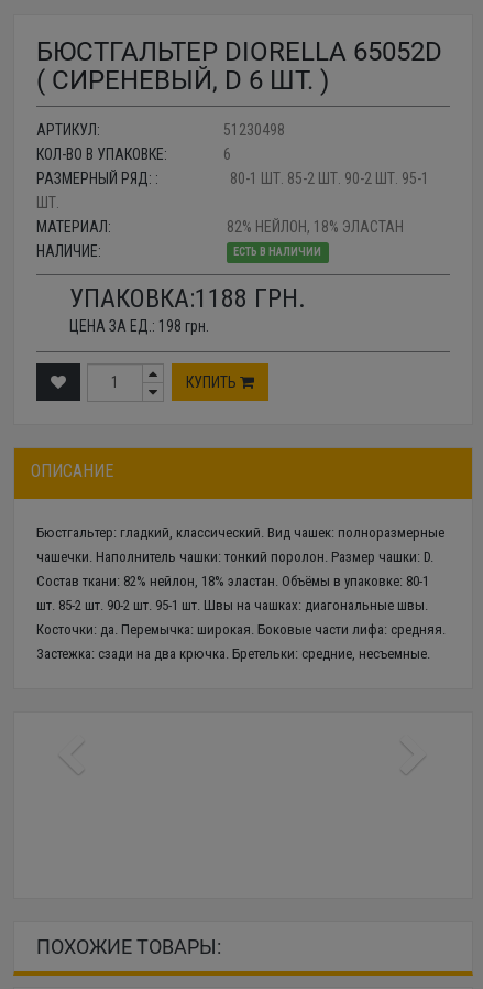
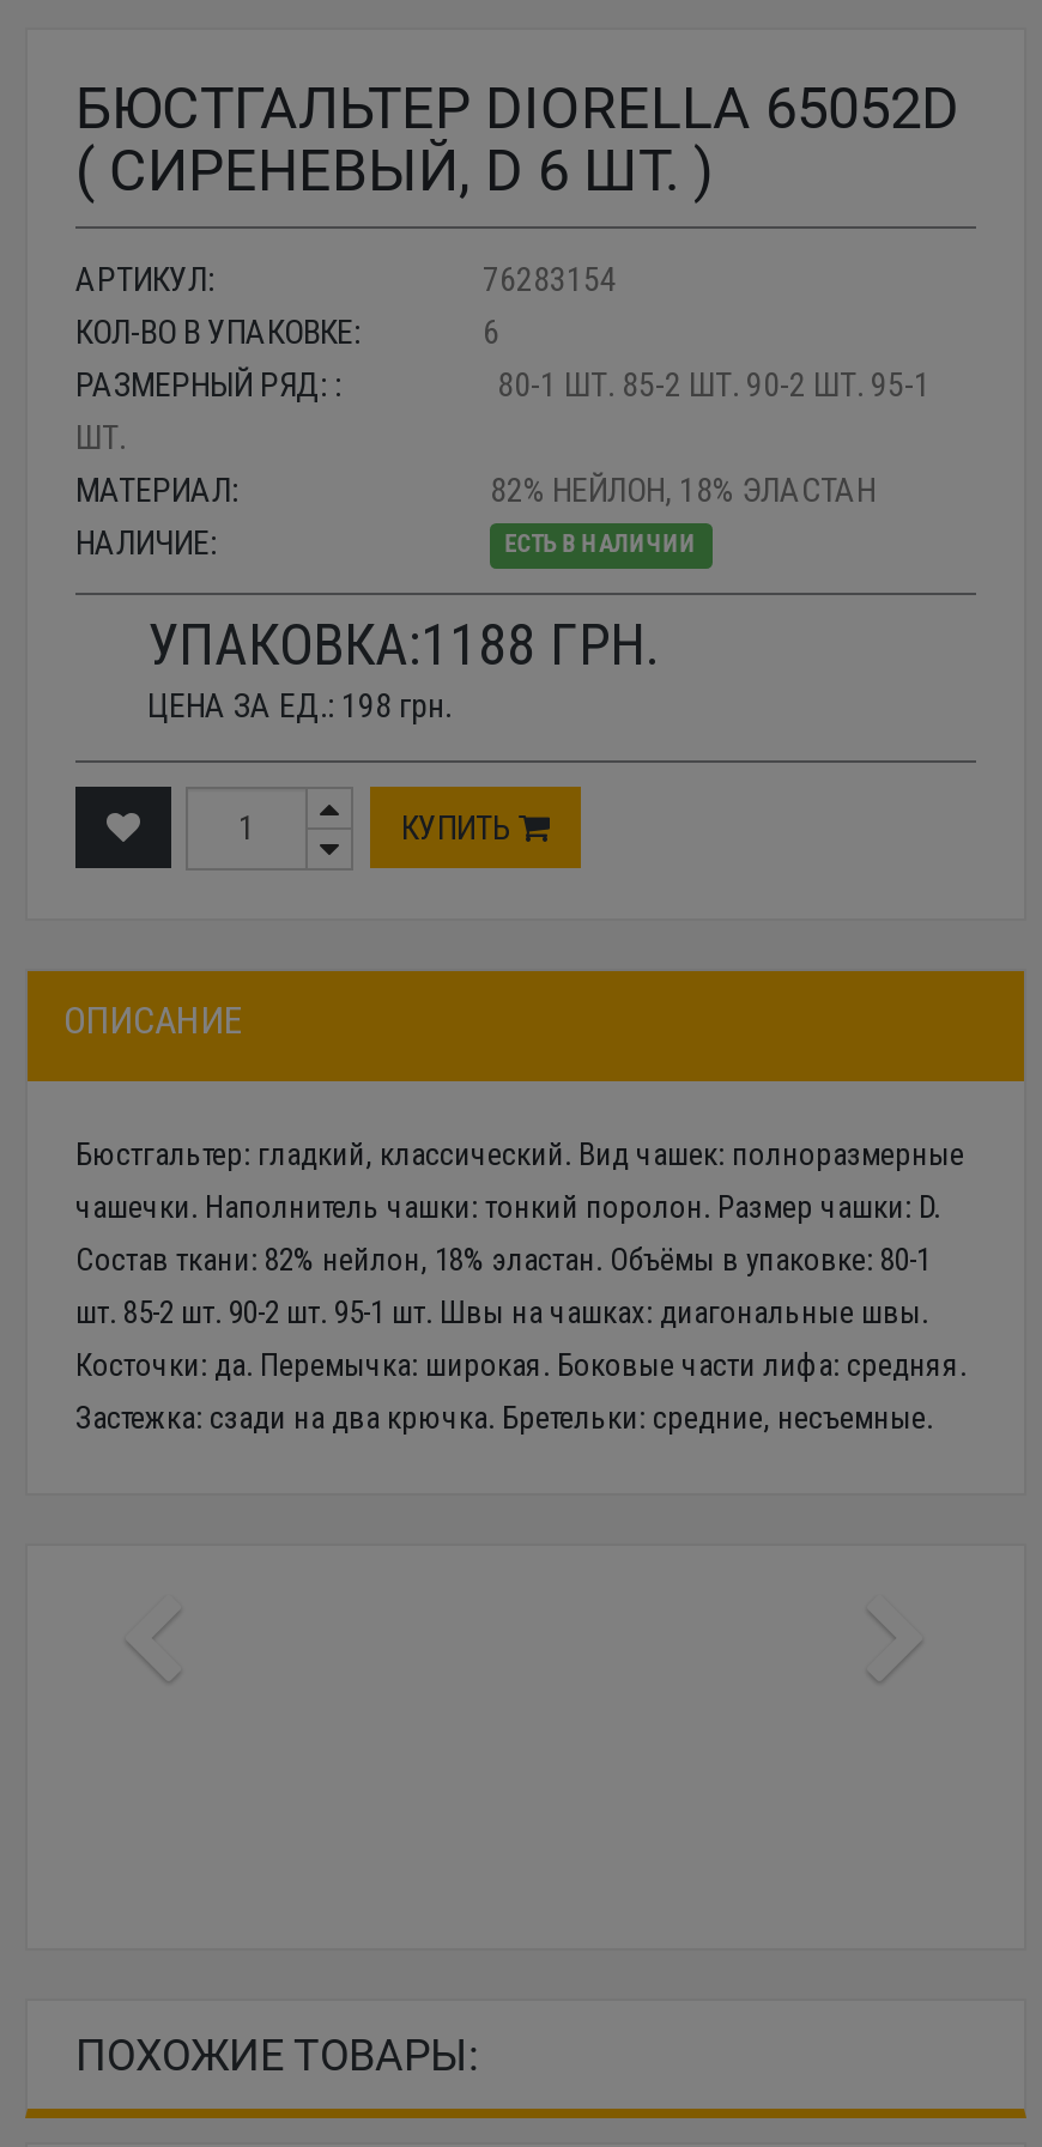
[223,121,285,138] 51230498 -> [483,259,617,297] 76283154

